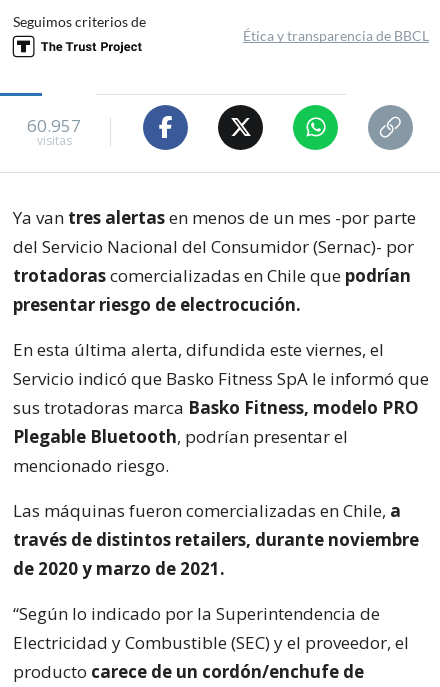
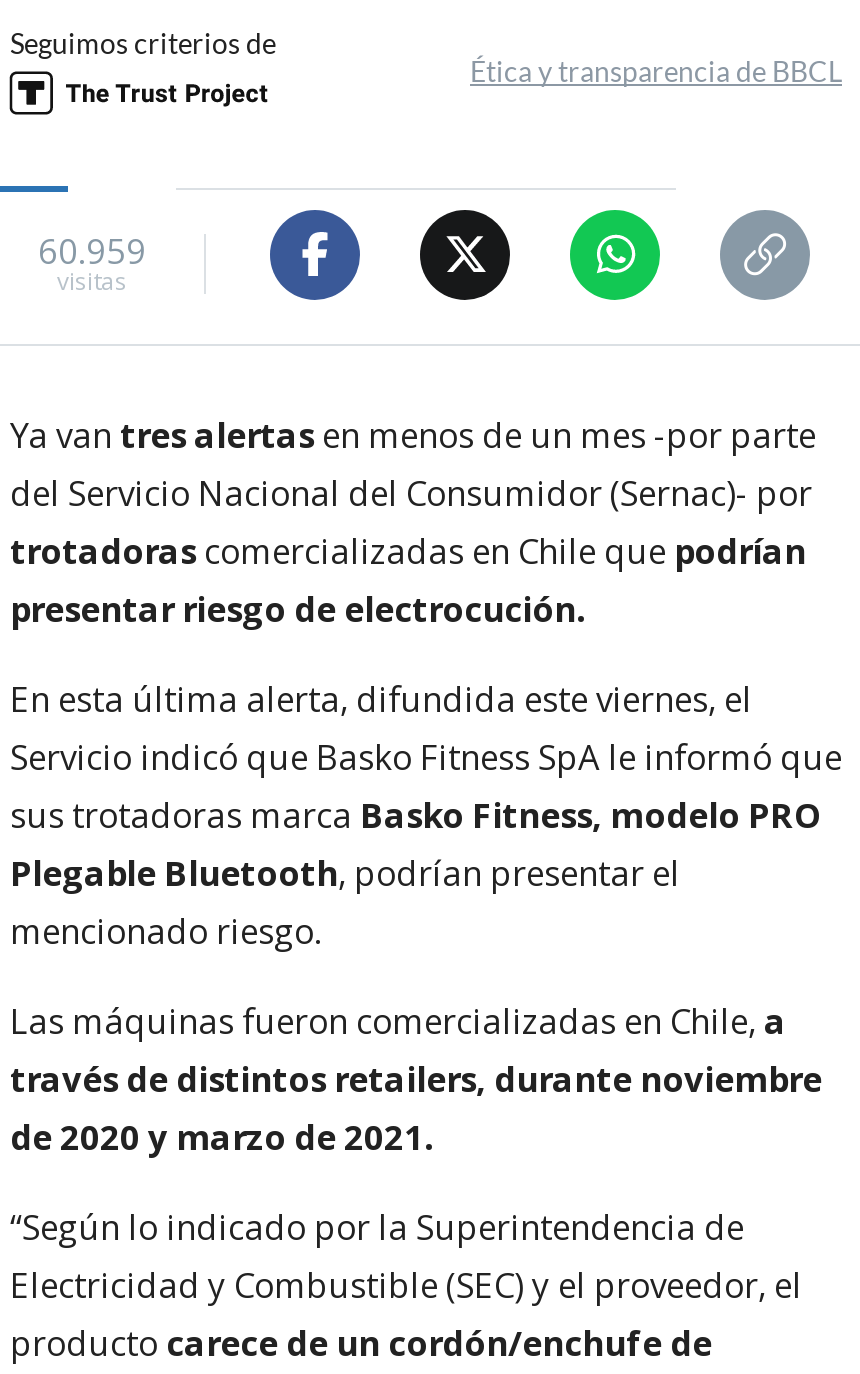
[27,114,81,137] 60.957 -> [38,229,146,275] 60.959

